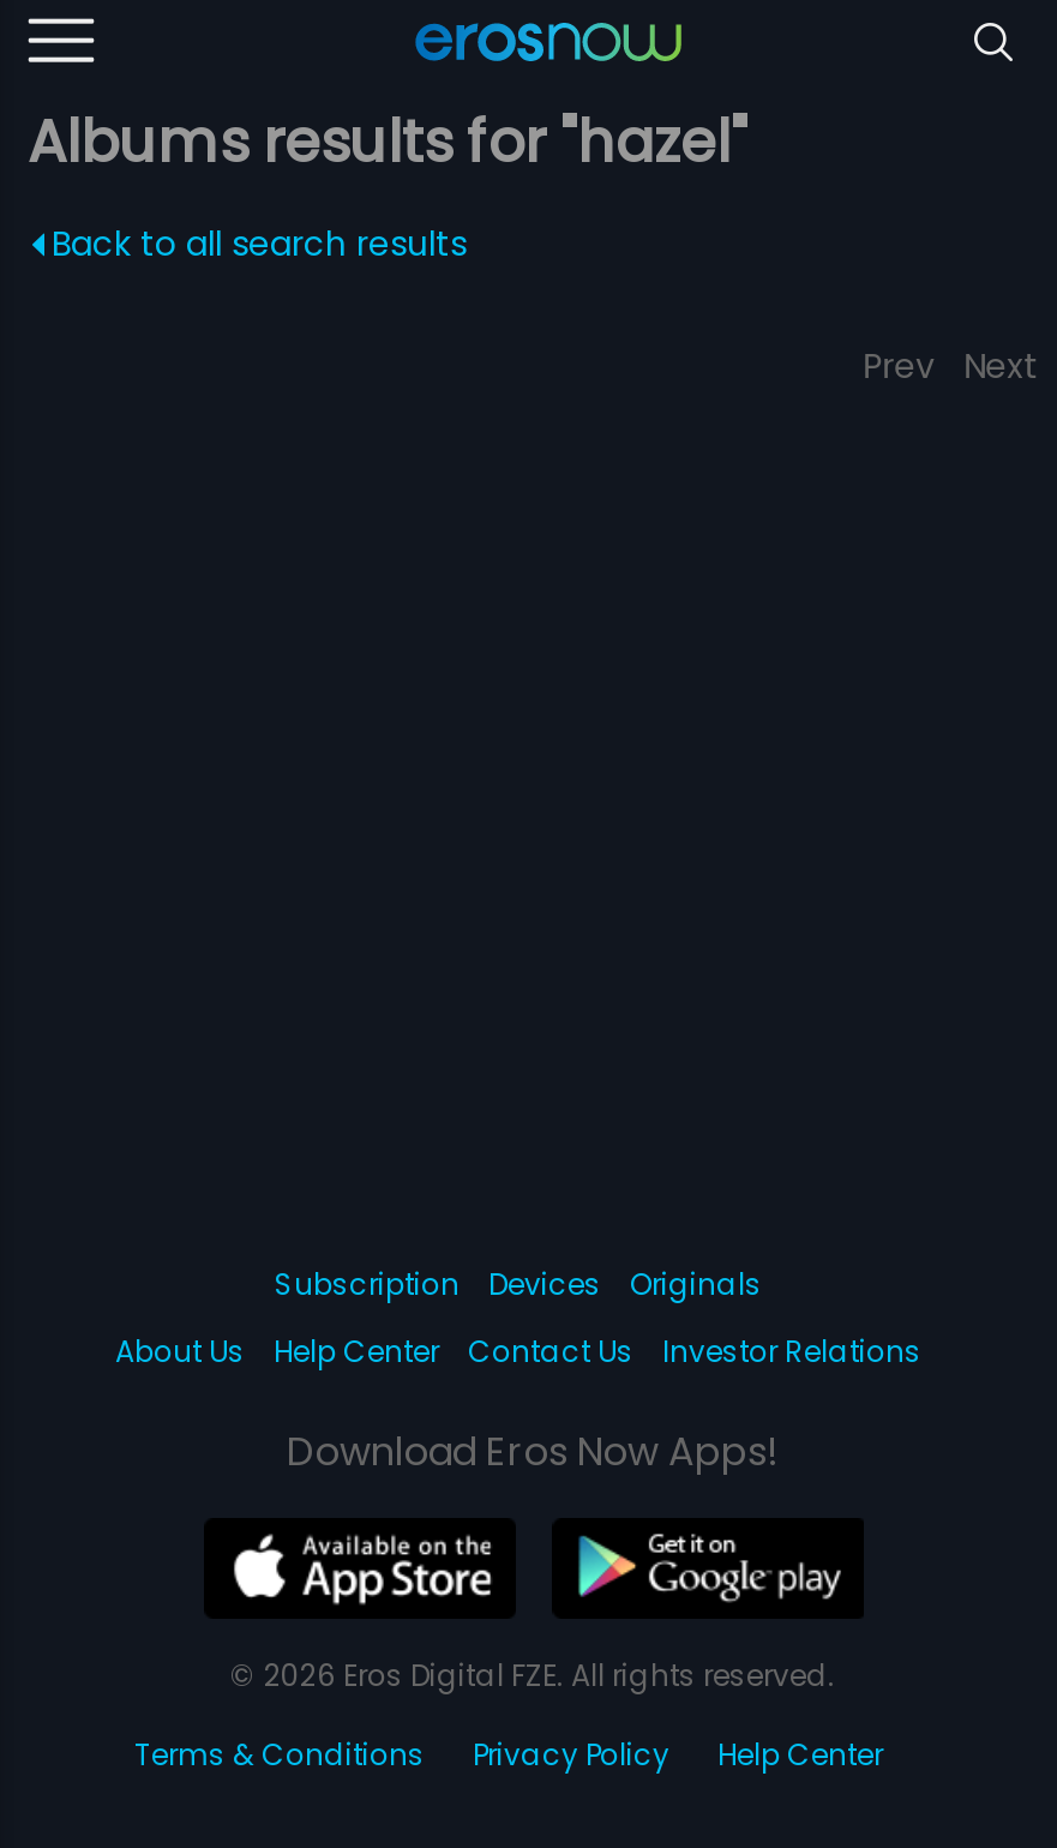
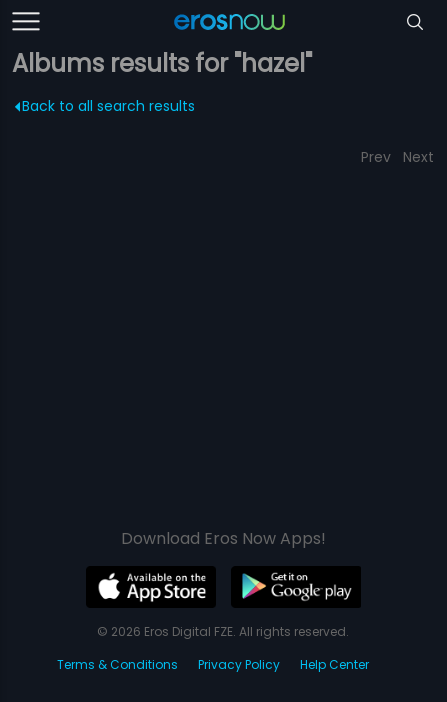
[115,1264,921,1372] Subscription | Devices | Originals | About Us | Help Center | Contact Us | Investor Relations -> none

